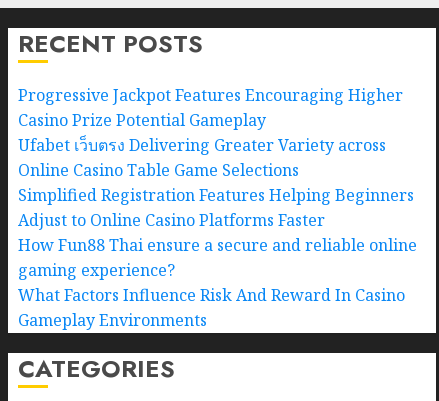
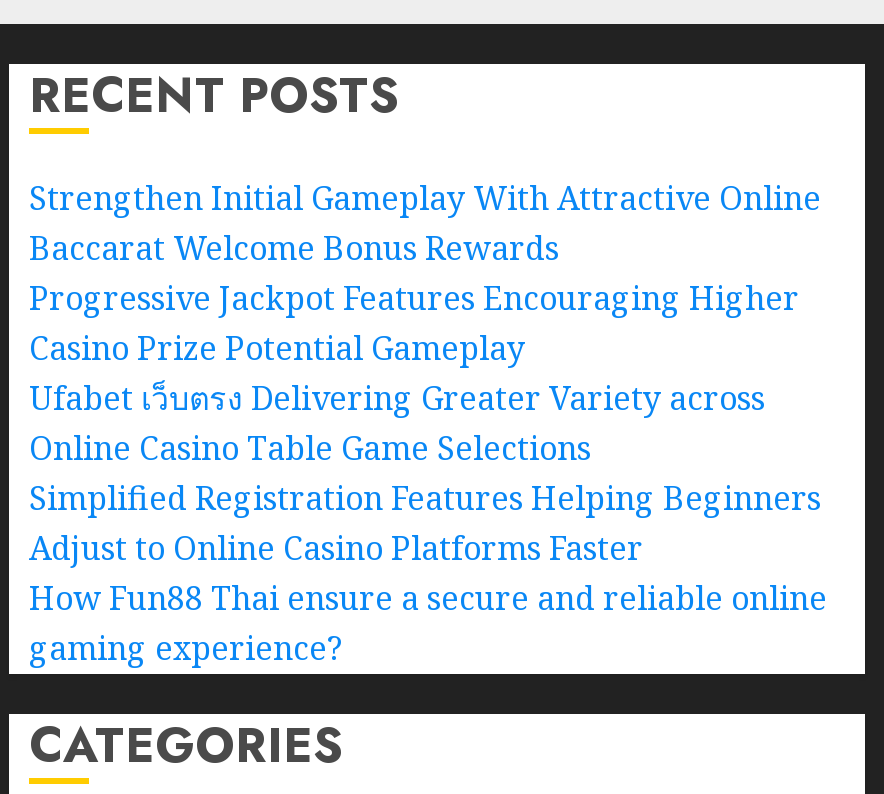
none -> [29,177,821,271] Strengthen Initial Gameplay With Attractive Online | Baccarat Welcome Bonus Rewards
moved [18,84,417,281] -> [29,277,827,671]: Progressive Jackpot Features Encouraging Higher | Casino Prize Potential Gameplay | Ufabet เว็บตรง Delivering Greater Variety across | Online Casino Table Game Selections | Simplified Registration Features Helping Beginners | Adjust to Online Casino Platforms Faster | How Fun88 Thai ensure a secure and reliable online | gaming experience?
[18,284,405,331] What Factors Influence Risk And Reward In Casino | Gameplay Environments -> none

